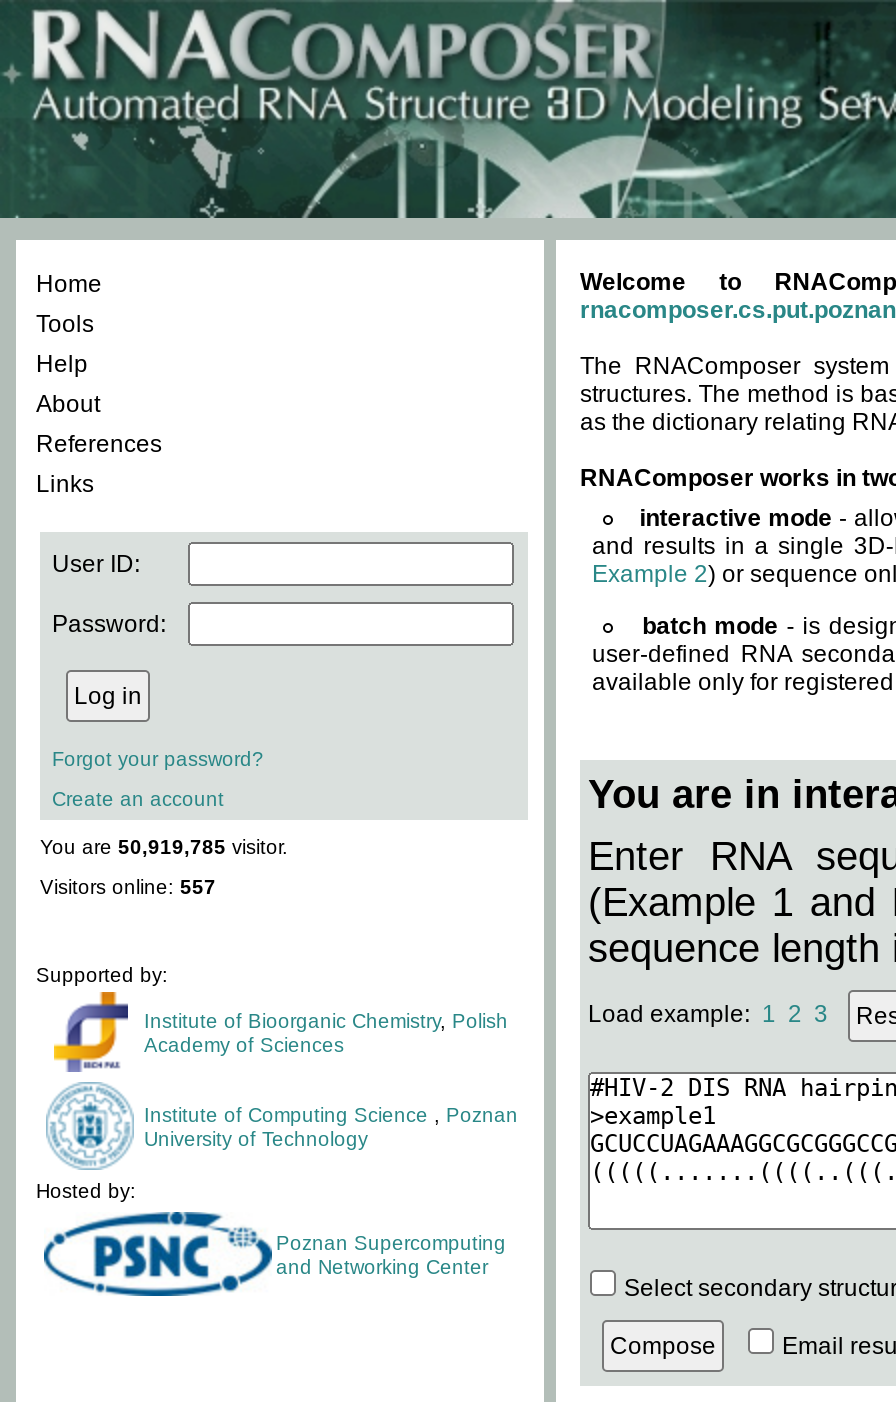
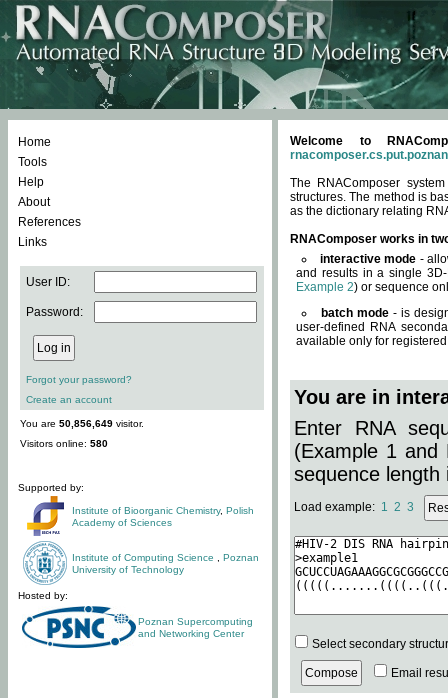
[40,836,288,858] You are 50,919,785 visitor. -> [20,418,144,429] You are 50,856,649 visitor.
[40,876,216,898] Visitors online: 557 -> [20,438,108,449] Visitors online: 580

